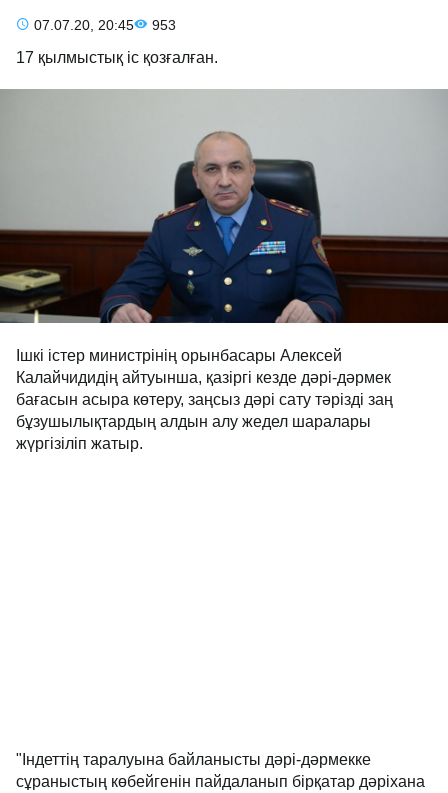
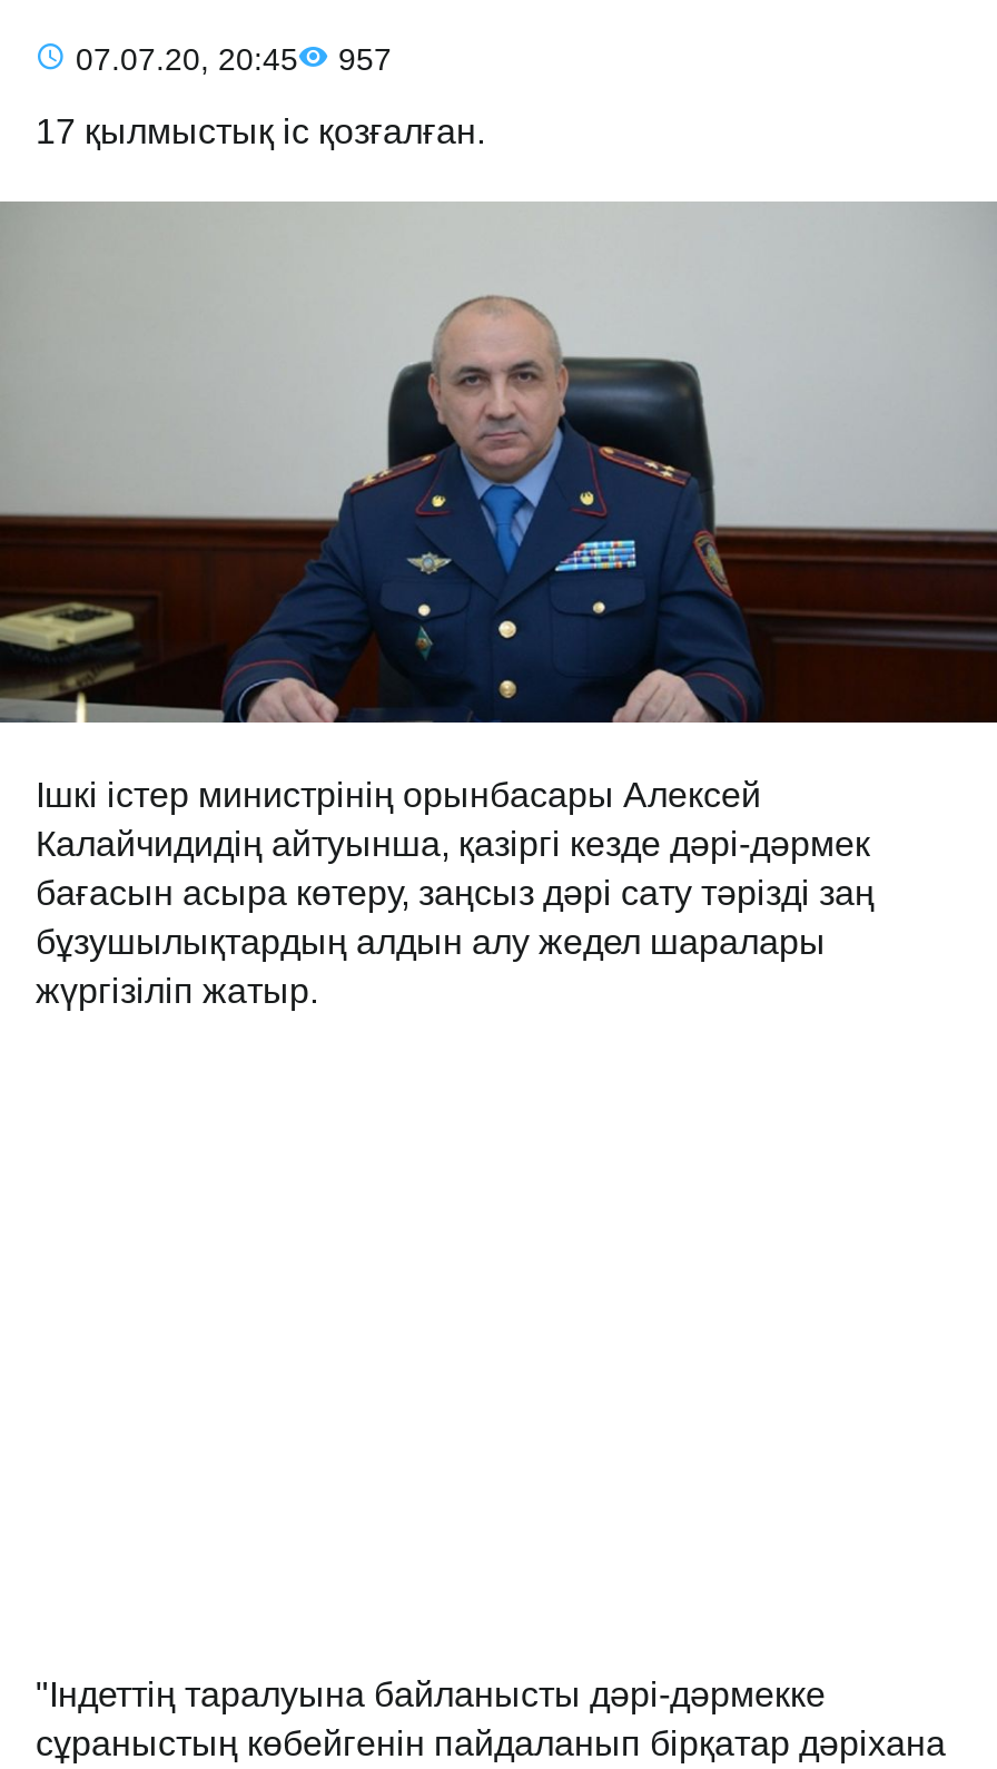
[34,17,176,33] 07.07.20, 20:45 953 -> [76,41,392,77] 07.07.20, 20:45 957

